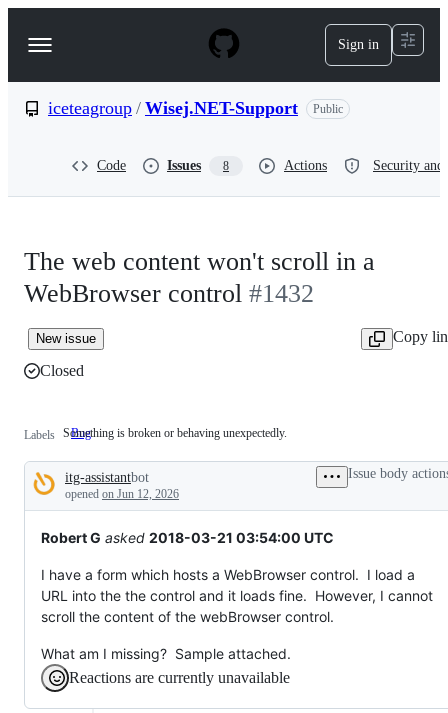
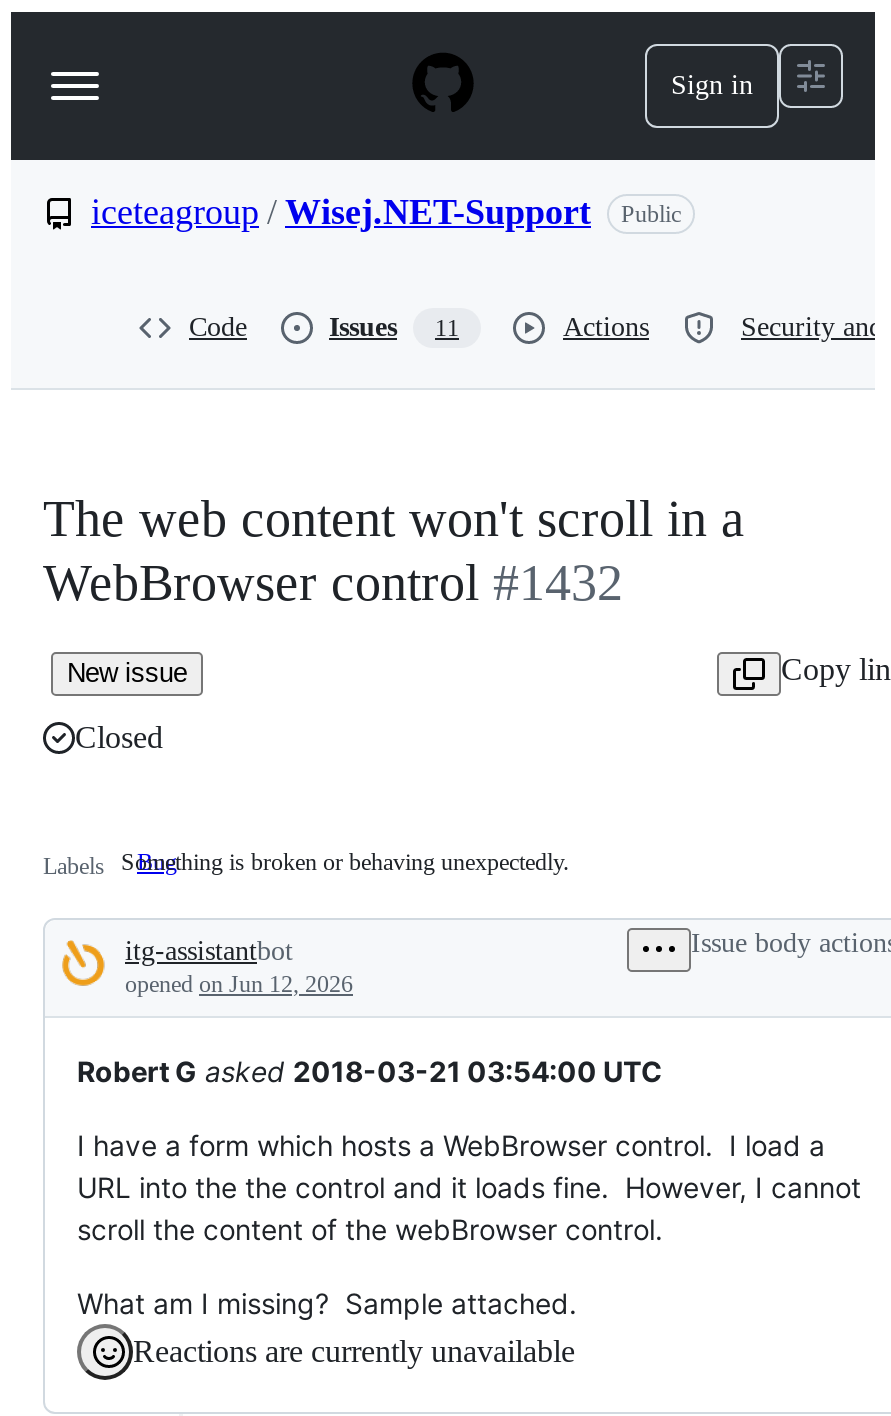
[167,158,229,173] Issues 8 -> [329,312,459,342] Issues 11

